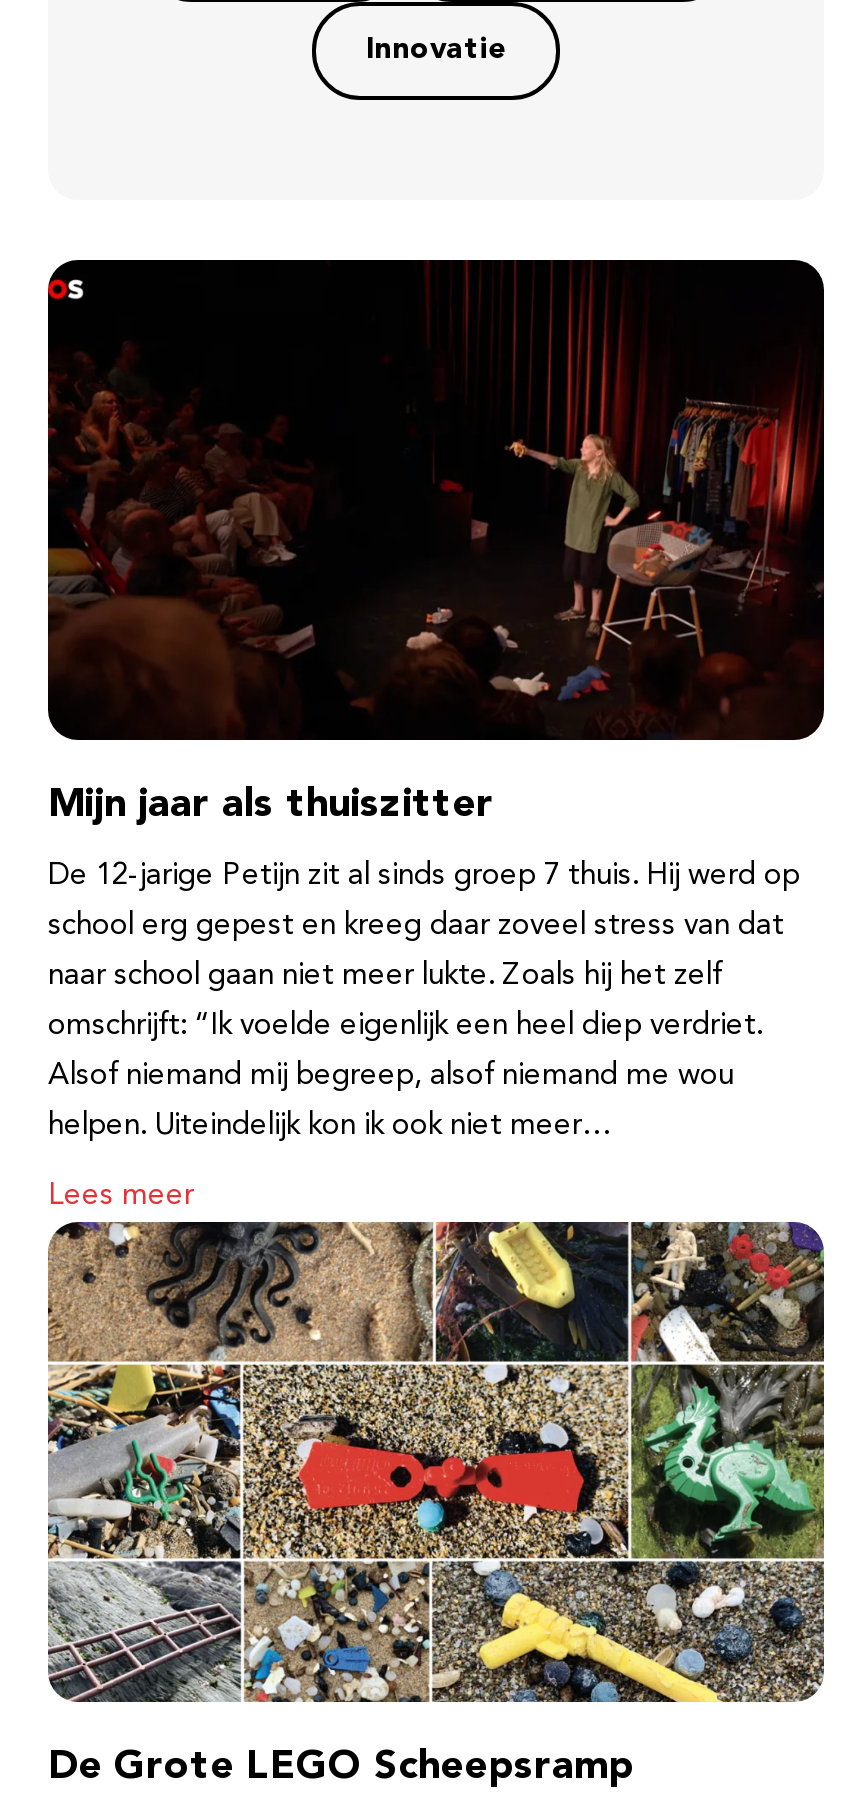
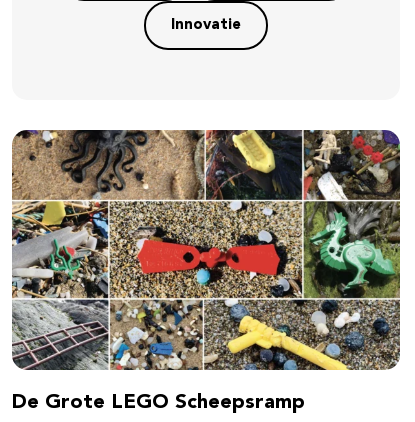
[46,258,826,1212] [image] | Mijn jaar als thuiszitter | De 12-jarige Petijn zit al sinds groep 7 thuis. Hij werd op | school erg gepest en kreeg daar zoveel stress van dat | naar school gaan niet meer lukte. Zoals hij het zelf | omschrijft: “Ik voelde eigenlijk een heel diep verdriet. | Alsof niemand mij begreep, alsof niemand me wou | helpen. Uiteindelijk kon ik ook niet meer… | Lees meer -> none

